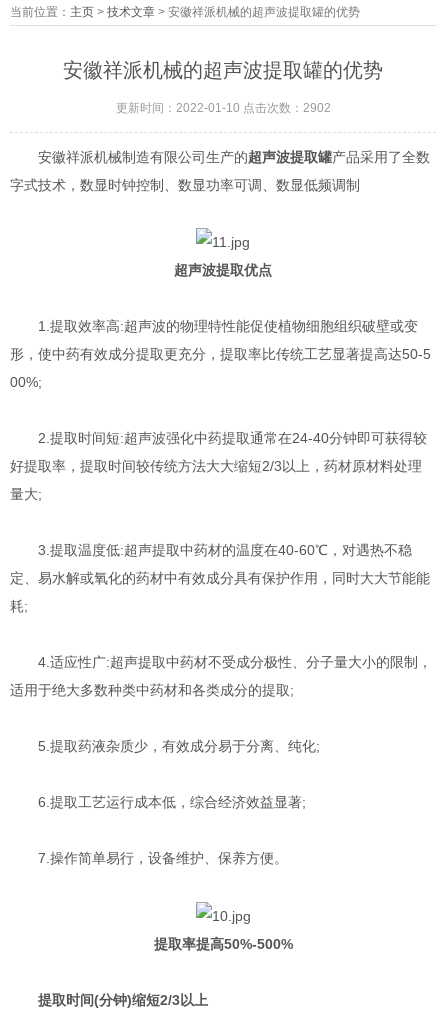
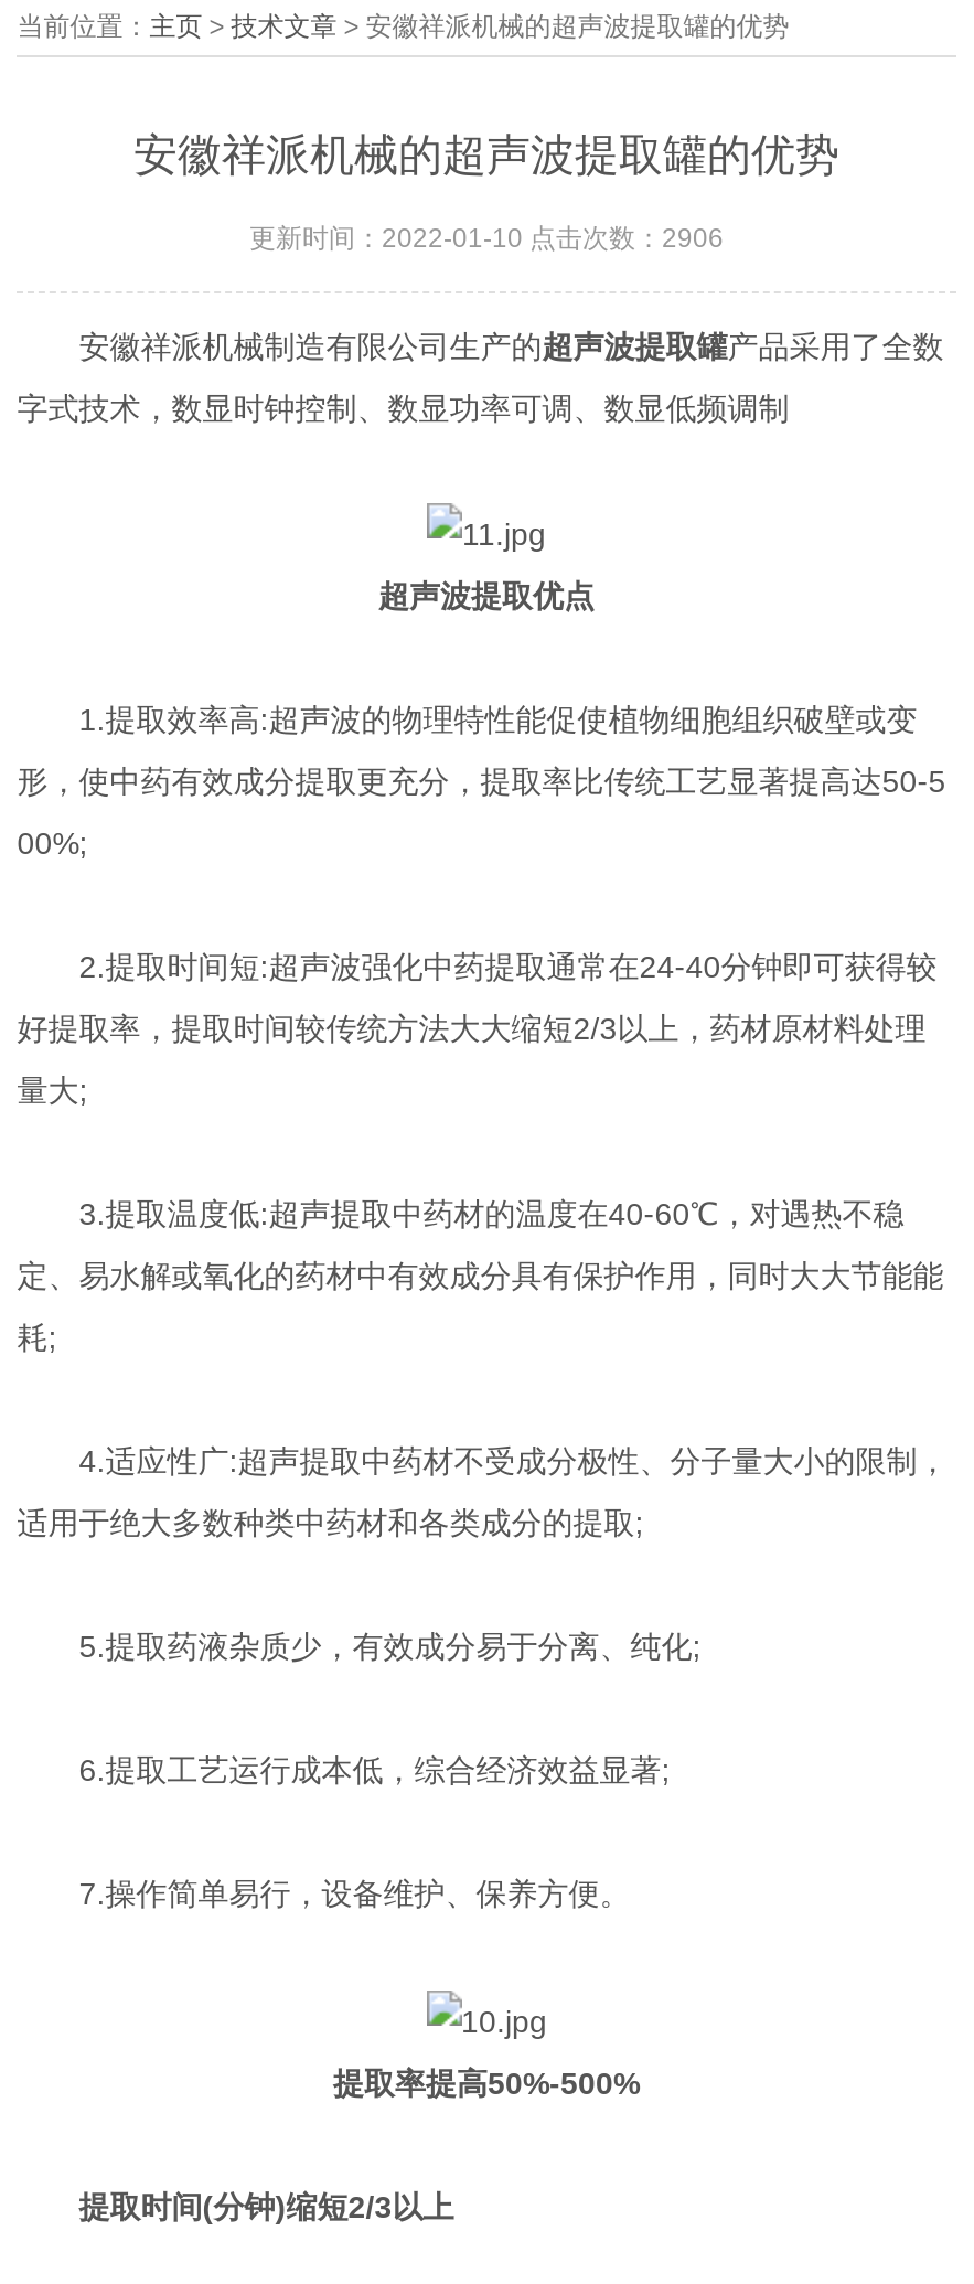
[115,101,330,115] 更新时间：2022-01-10 点击次数：2902 -> [249,223,724,254] 更新时间：2022-01-10 点击次数：2906

